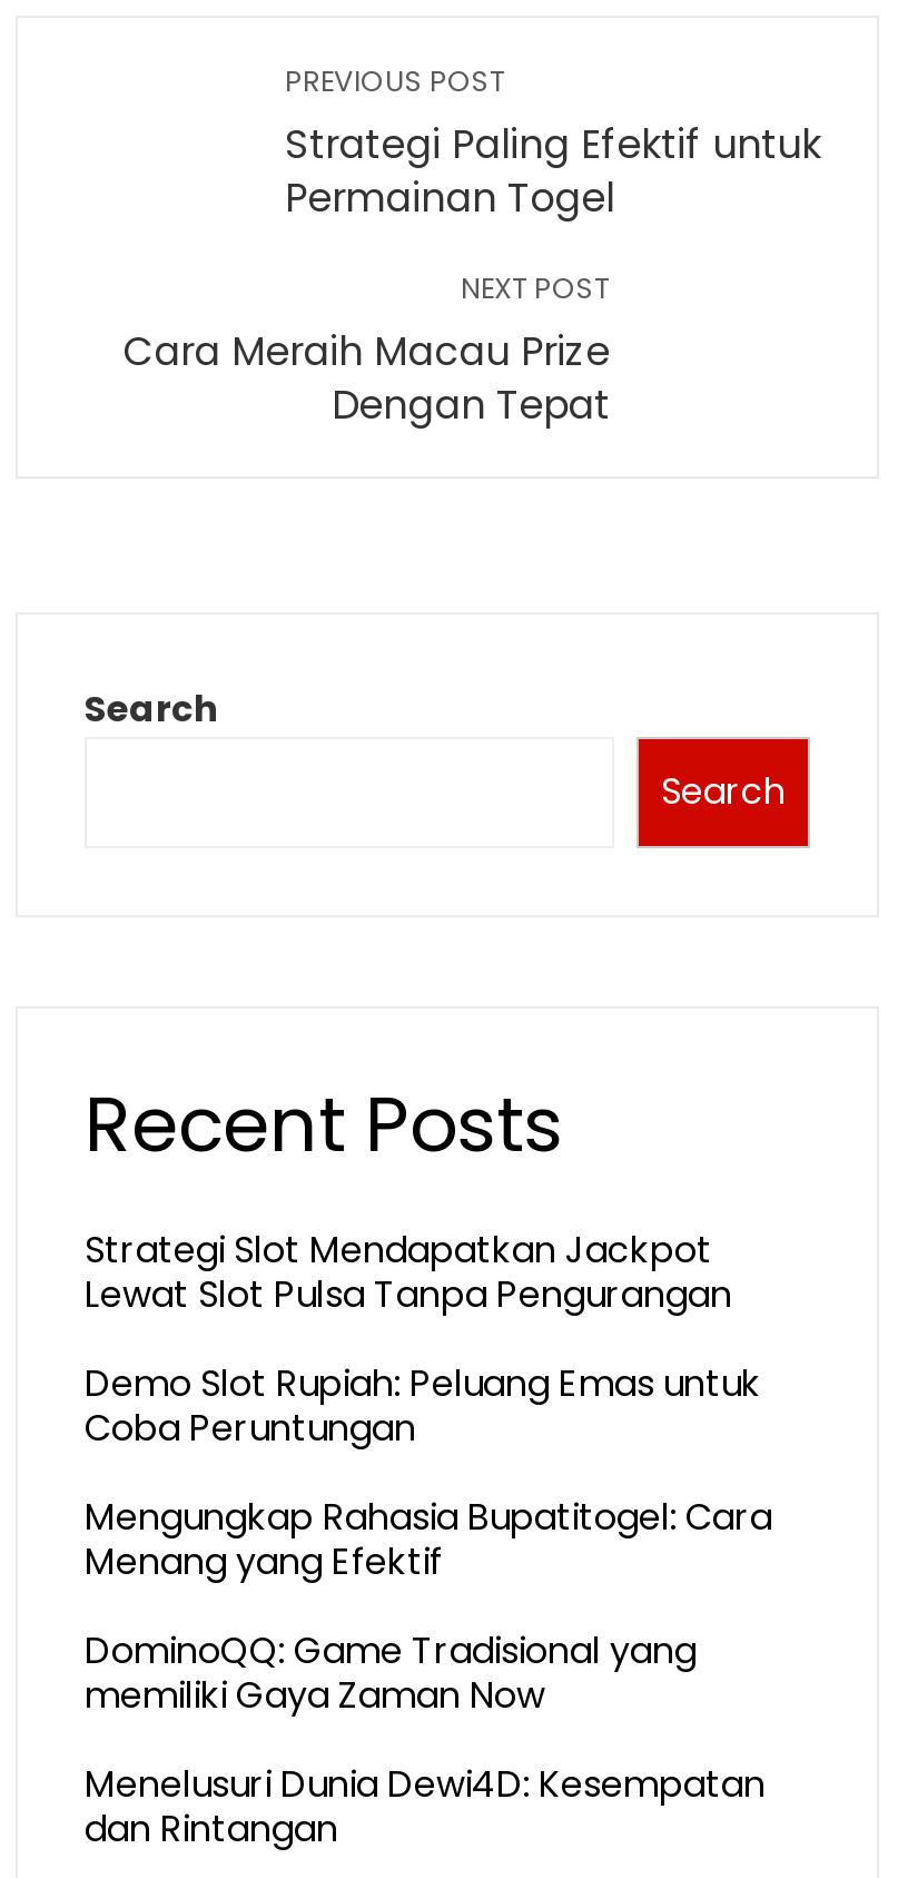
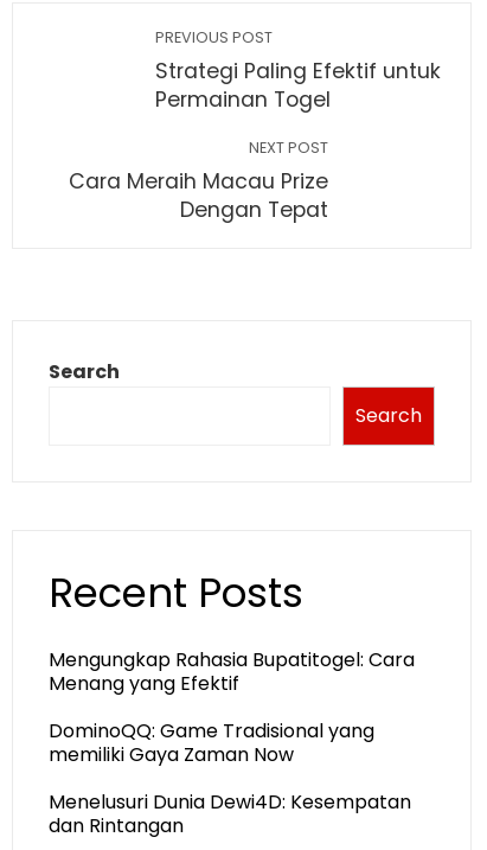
[85,1225,761,1454] Strategi Slot Mendapatkan Jackpot | Lewat Slot Pulsa Tanpa Pengurangan | Demo Slot Rupiah: Peluang Emas untuk | Coba Peruntungan -> none

